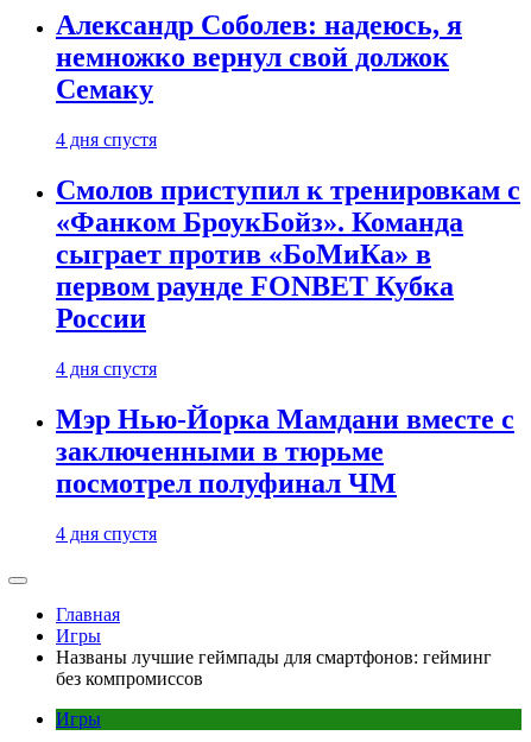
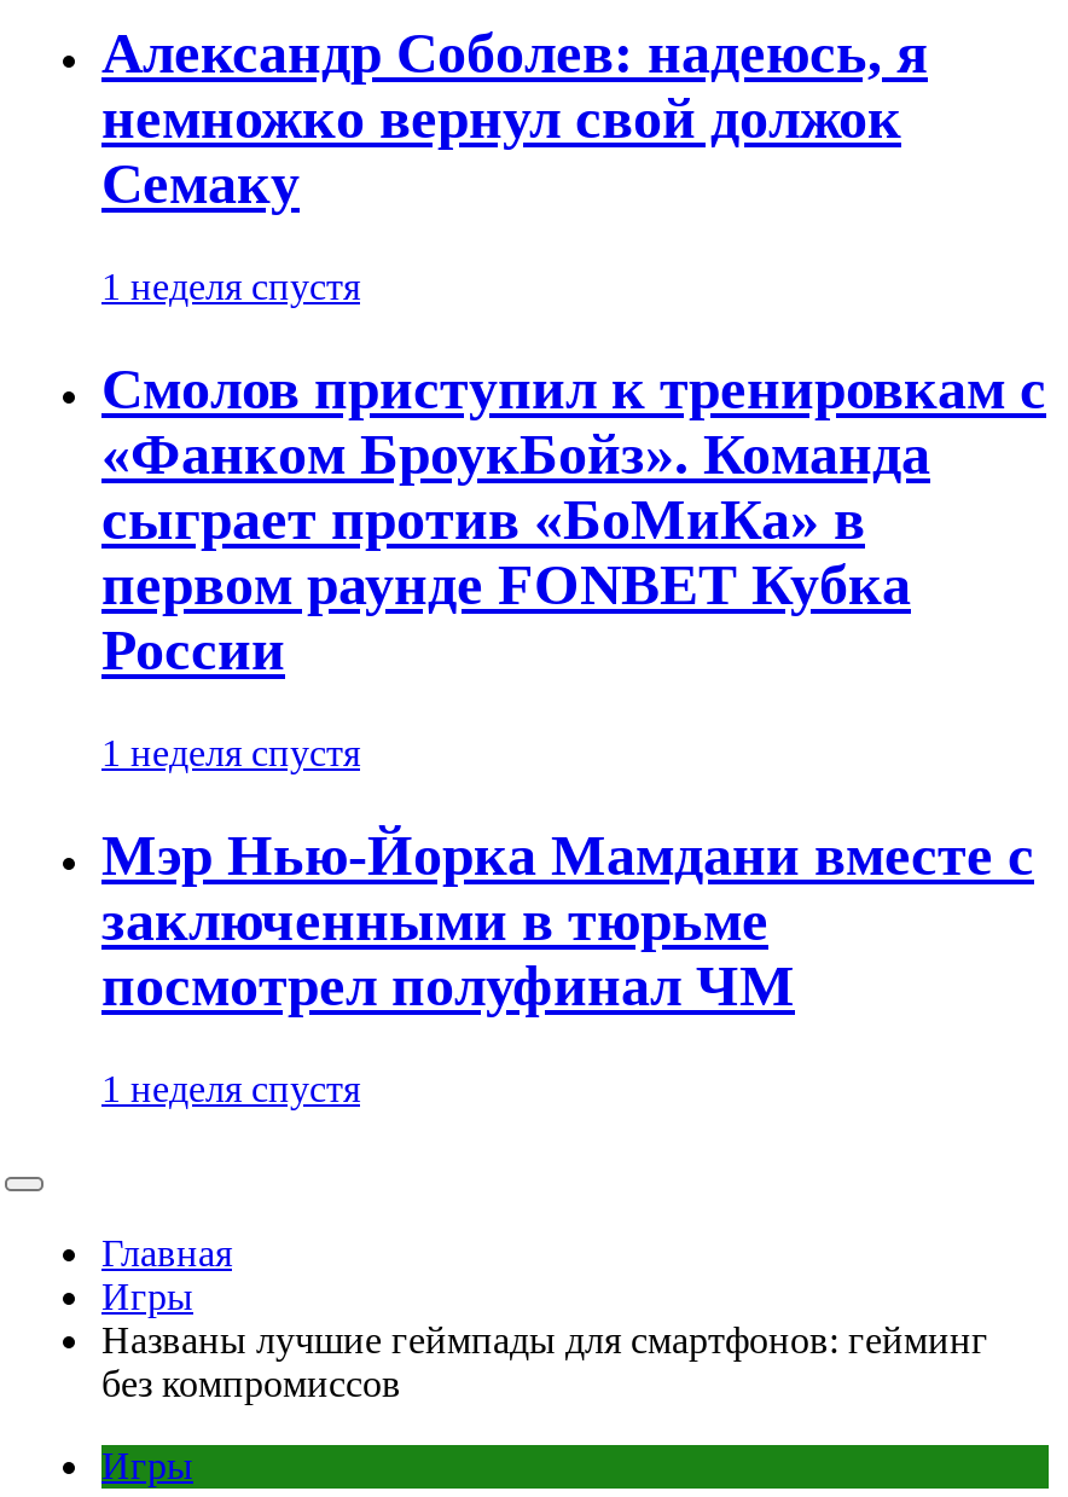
[56,130,157,150] 4 дня спустя -> [101,267,360,308] 1 неделя спустя
[56,359,157,379] 4 дня спустя -> [101,733,360,774] 1 неделя спустя
[56,524,157,544] 4 дня спустя -> [101,1068,360,1109] 1 неделя спустя

